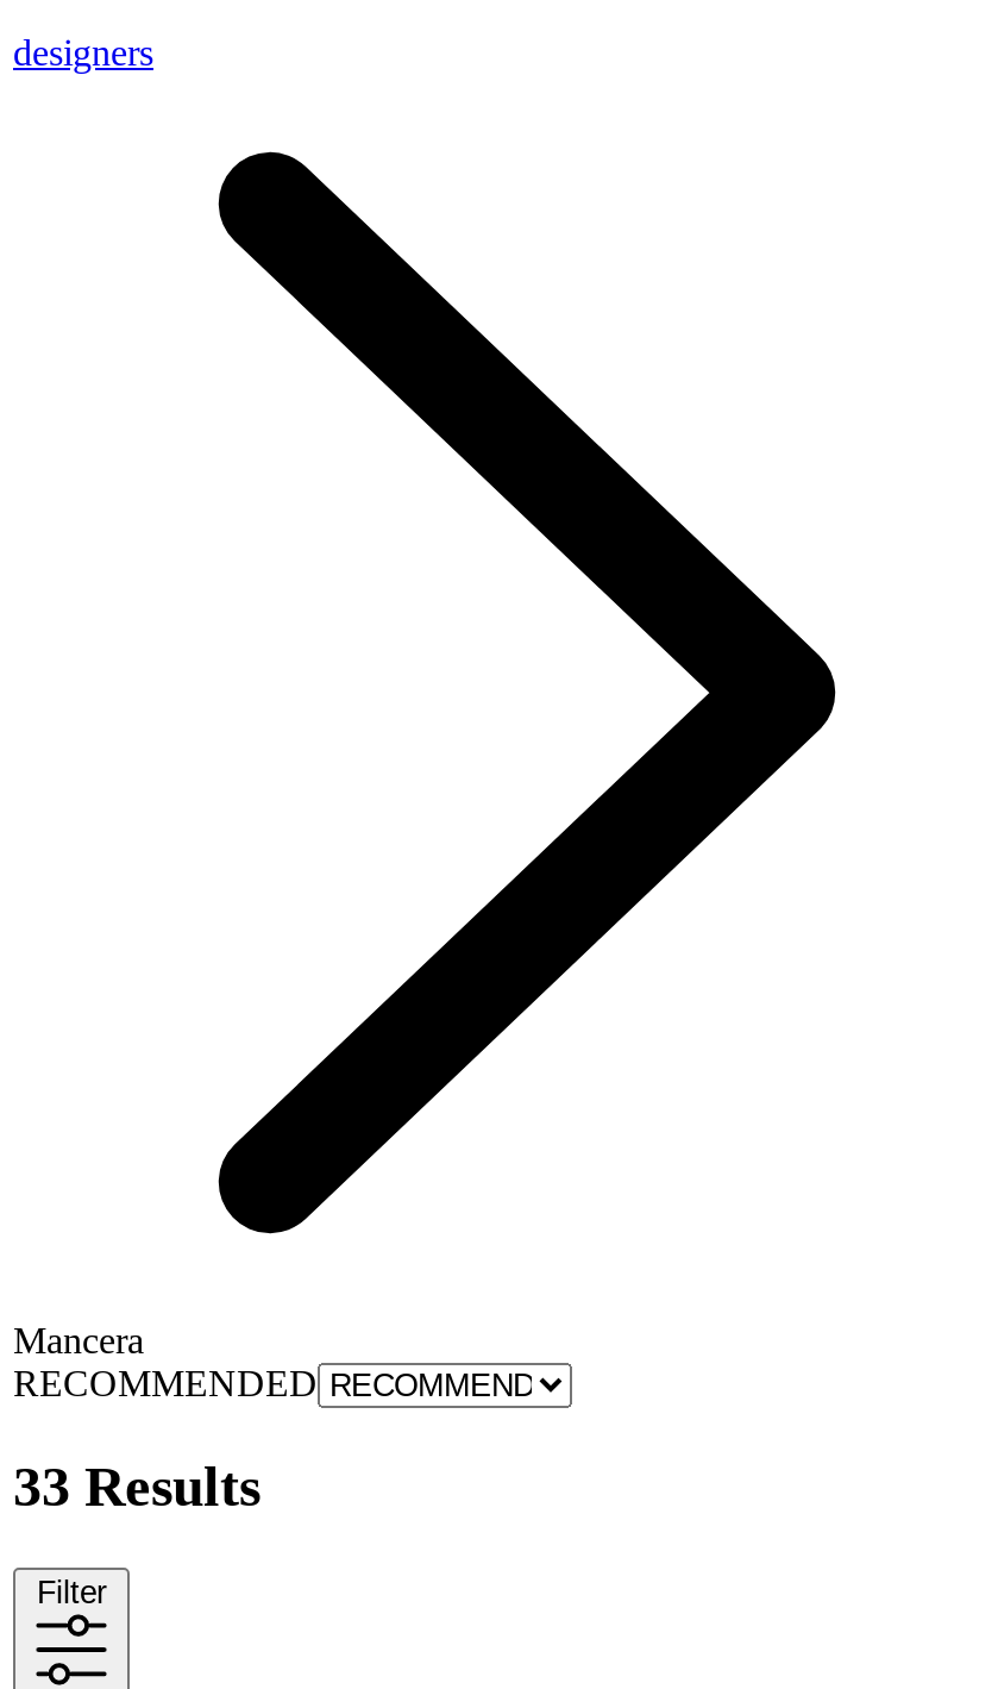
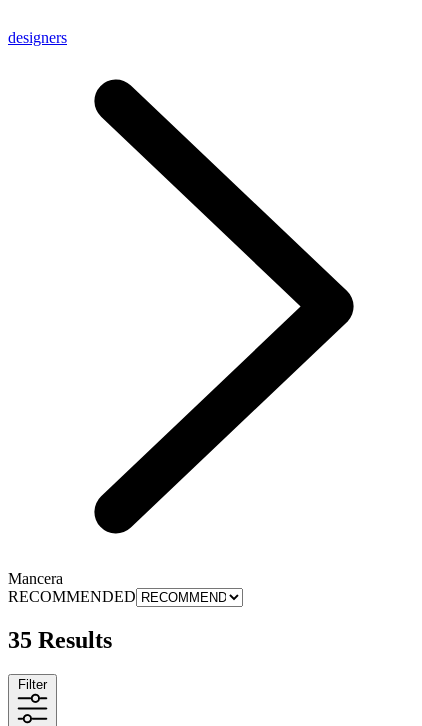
[13,1455,261,1517] 33 Results -> [8,627,112,653] 35 Results

